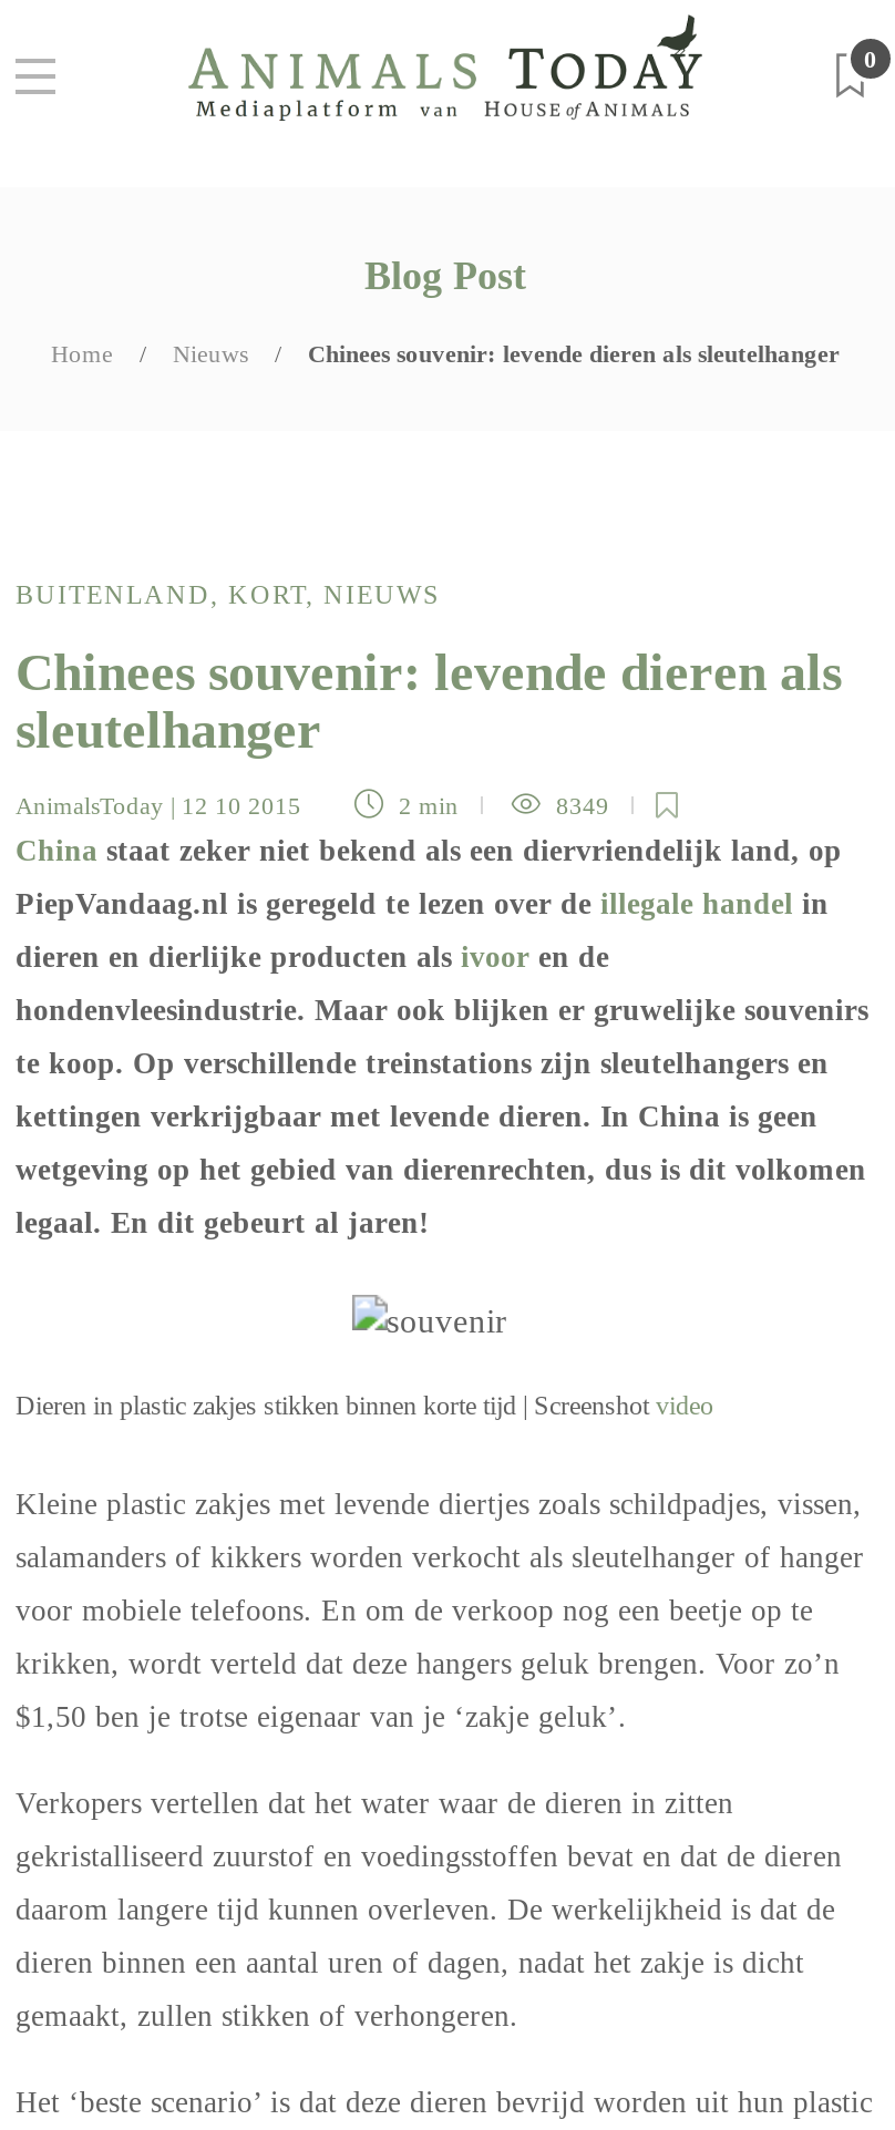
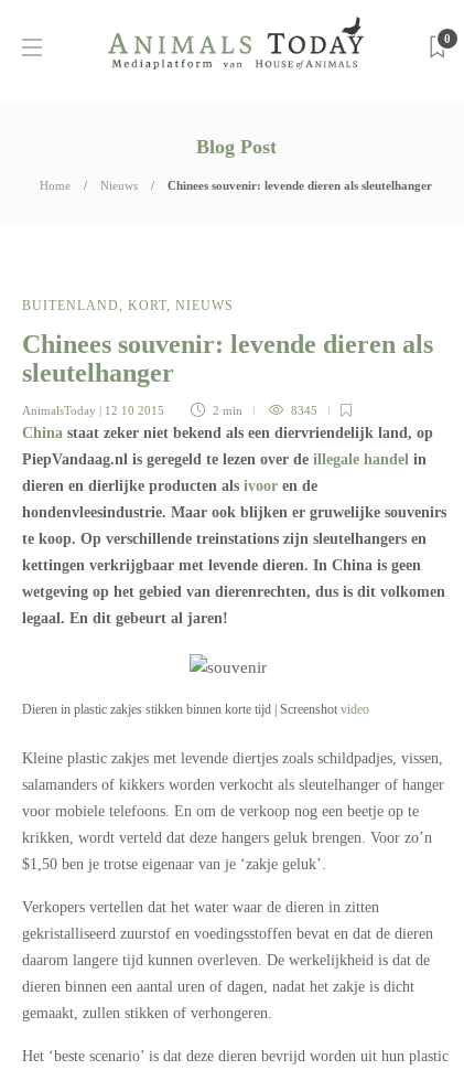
[549,792,609,819] 8349 -> [288,404,317,417] 8345

